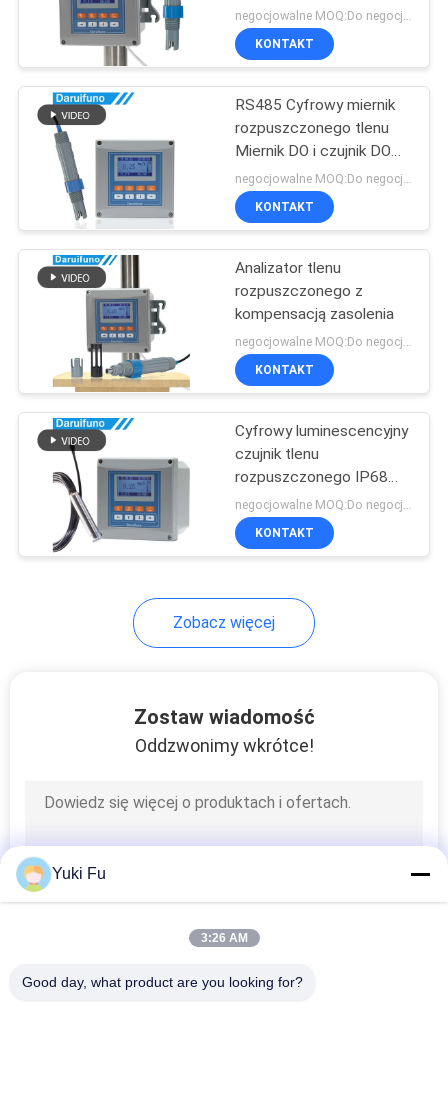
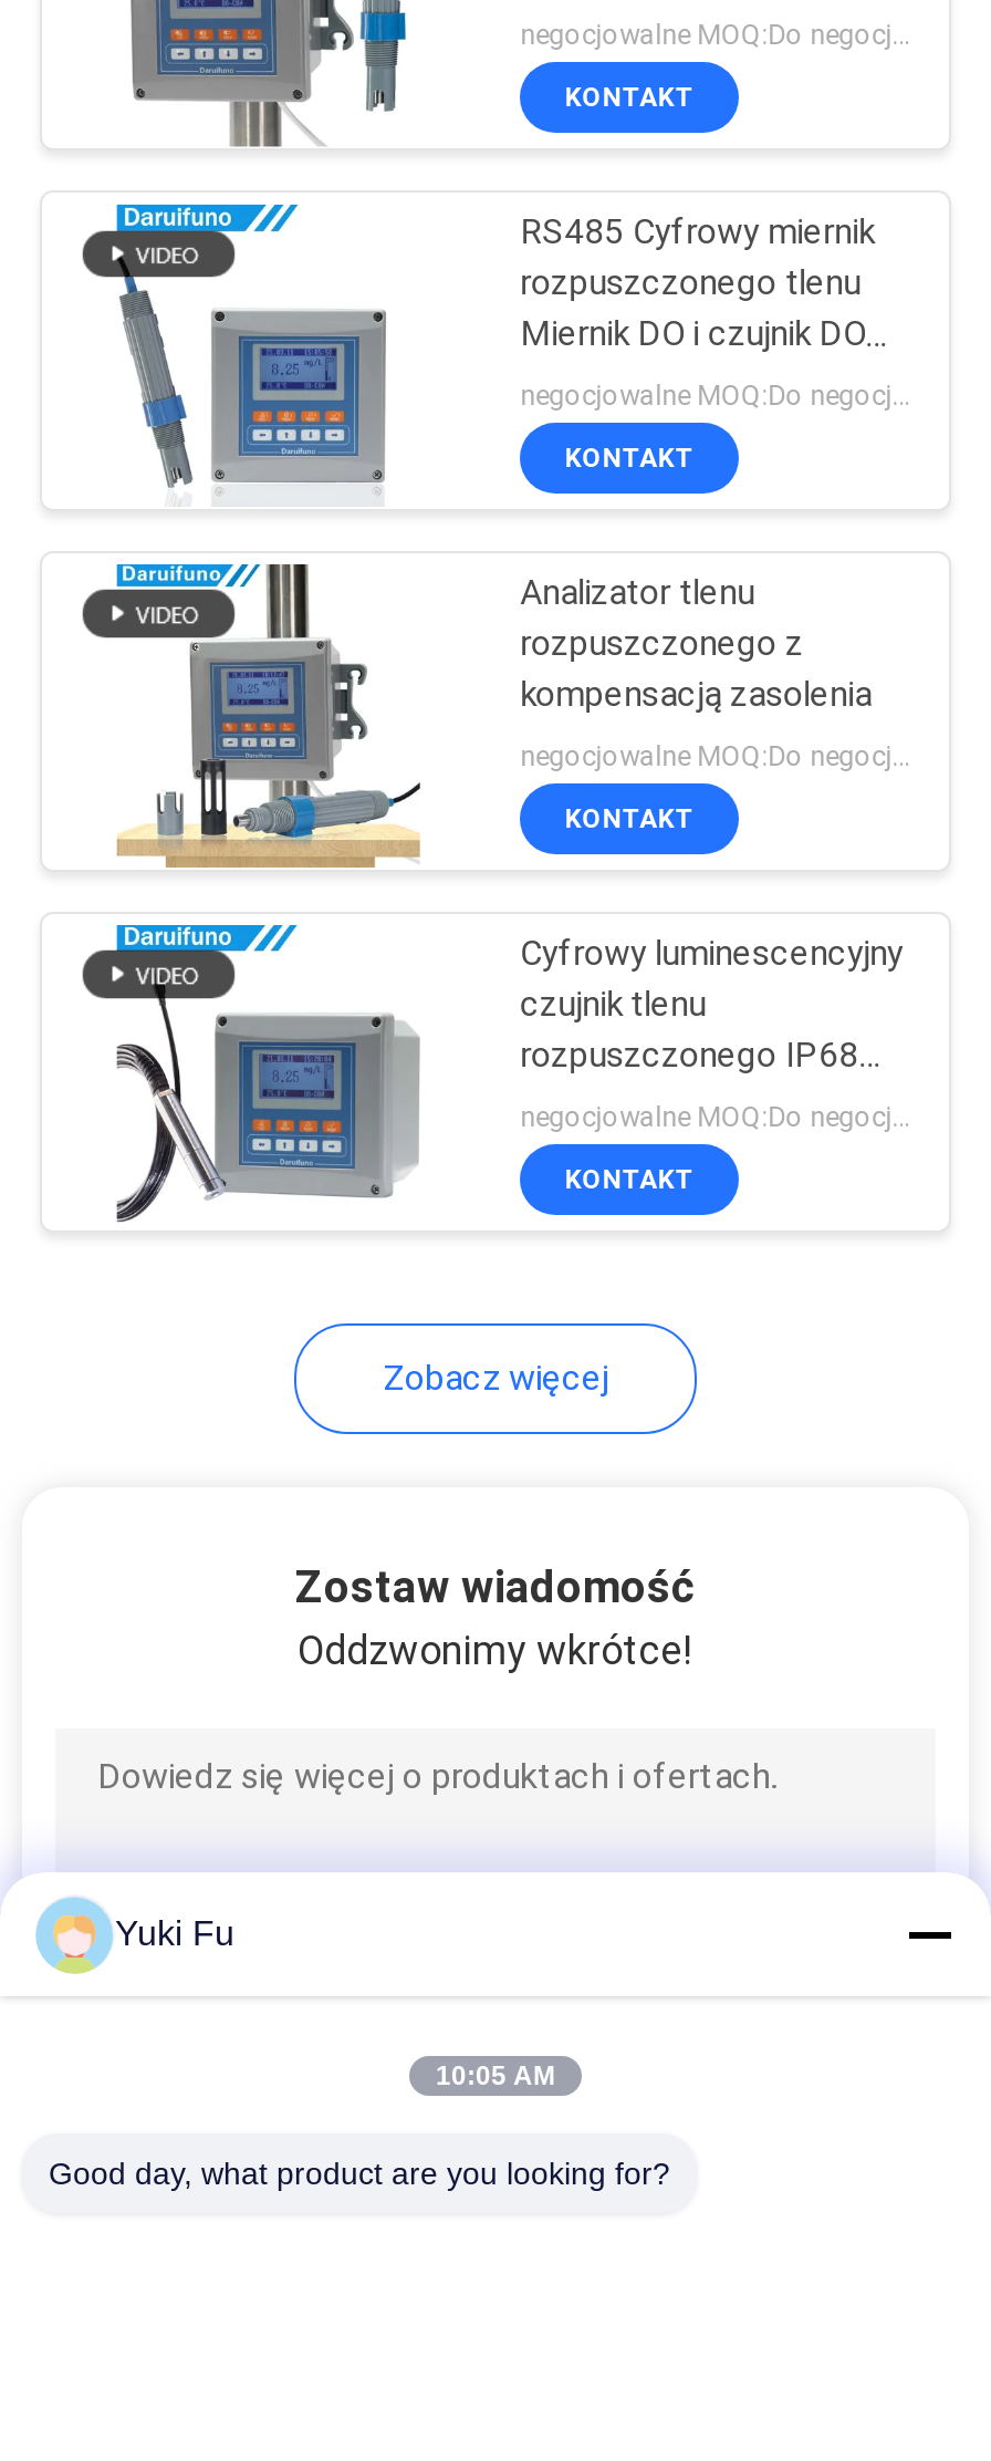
[200,931,247,945] 3:26 AM -> [436,2060,555,2091] 10:05 AM

